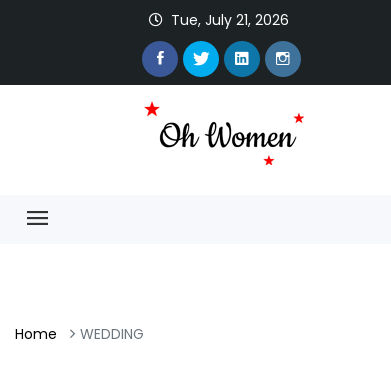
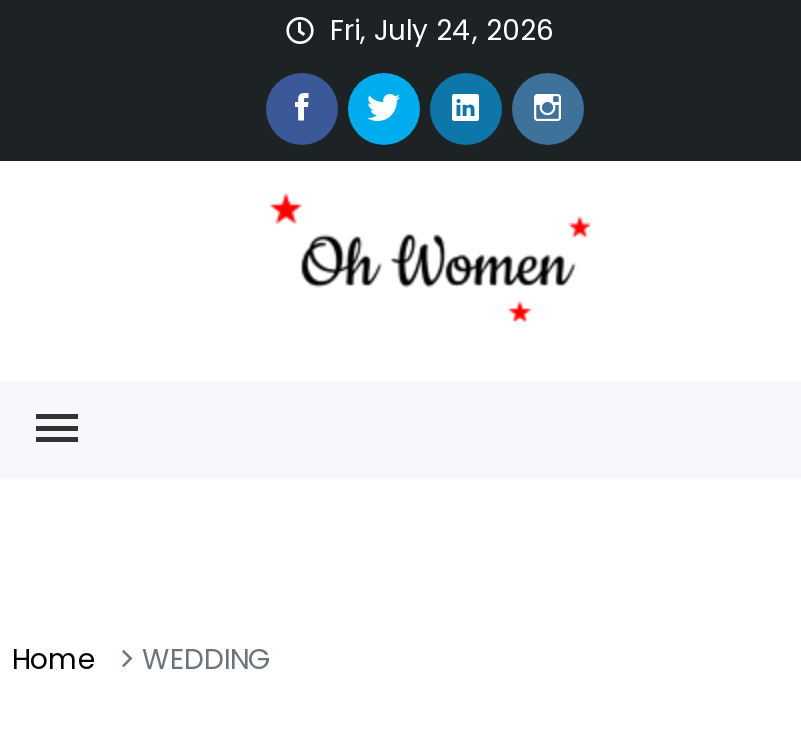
[171,10,289,30] Tue, July 21, 2026 -> [330,10,554,50] Fri, July 24, 2026

